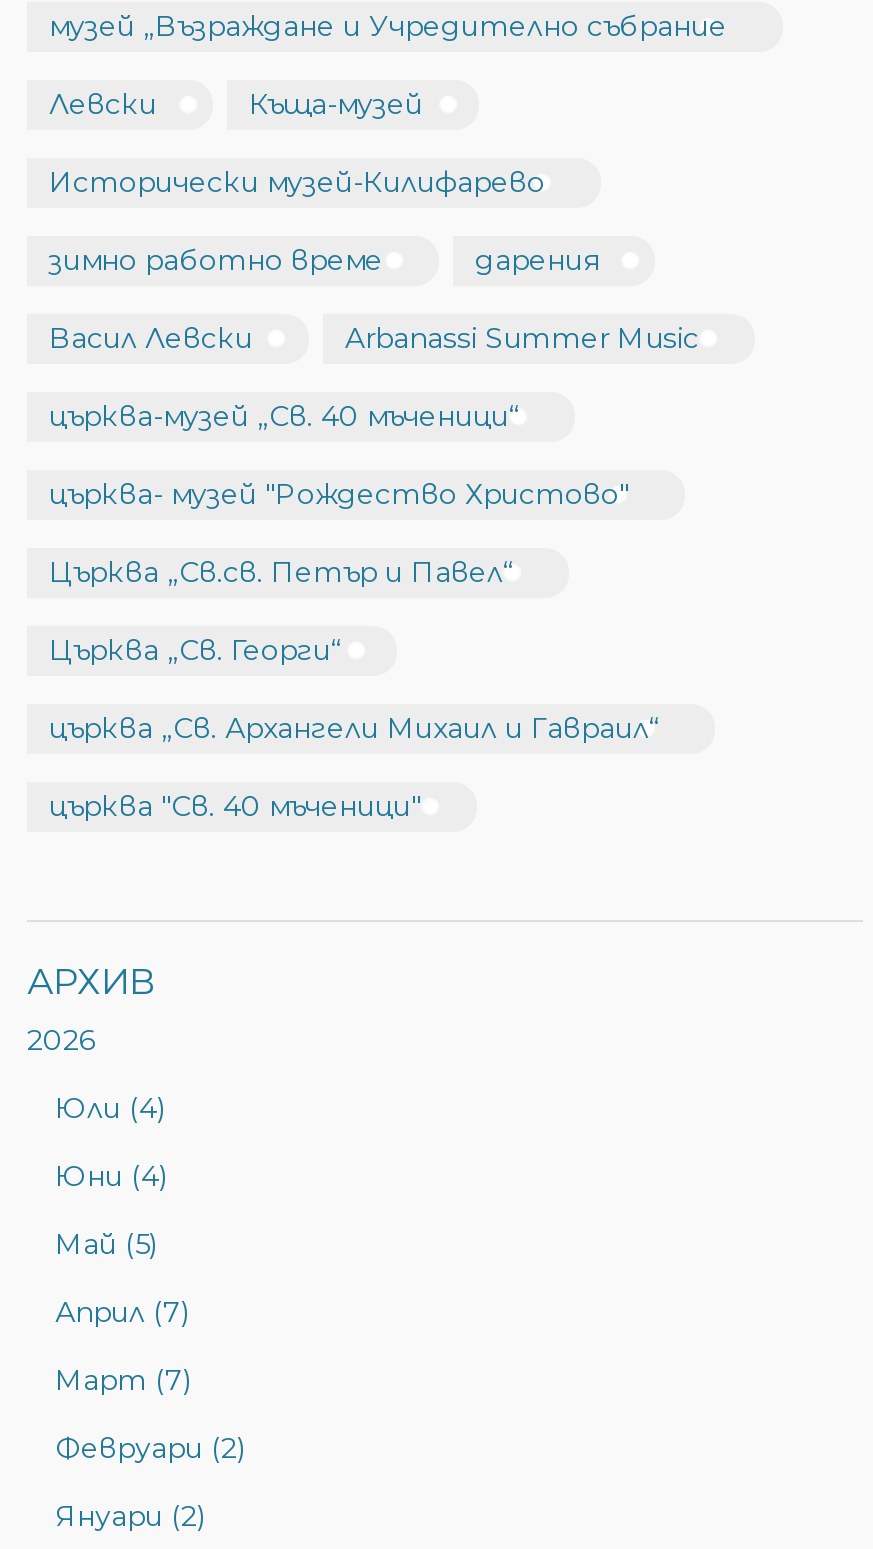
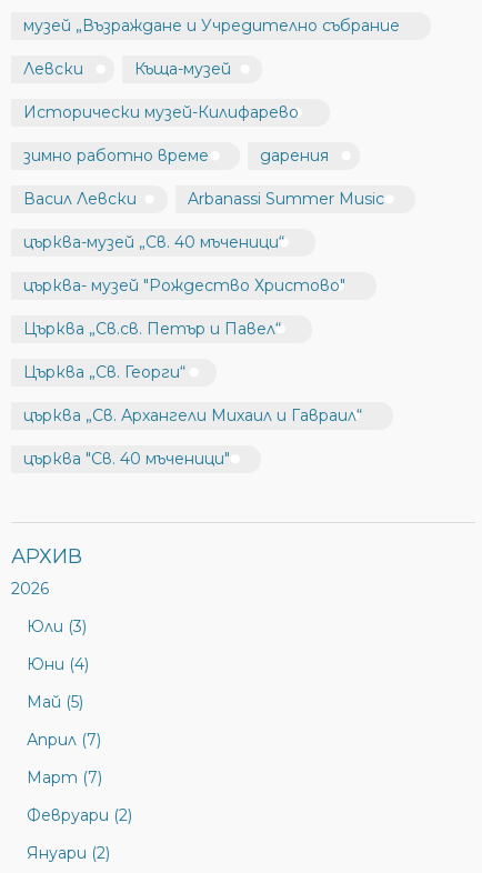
[55,1090,165,1126] Юли (4) -> [27,617,87,637] Юли (3)

